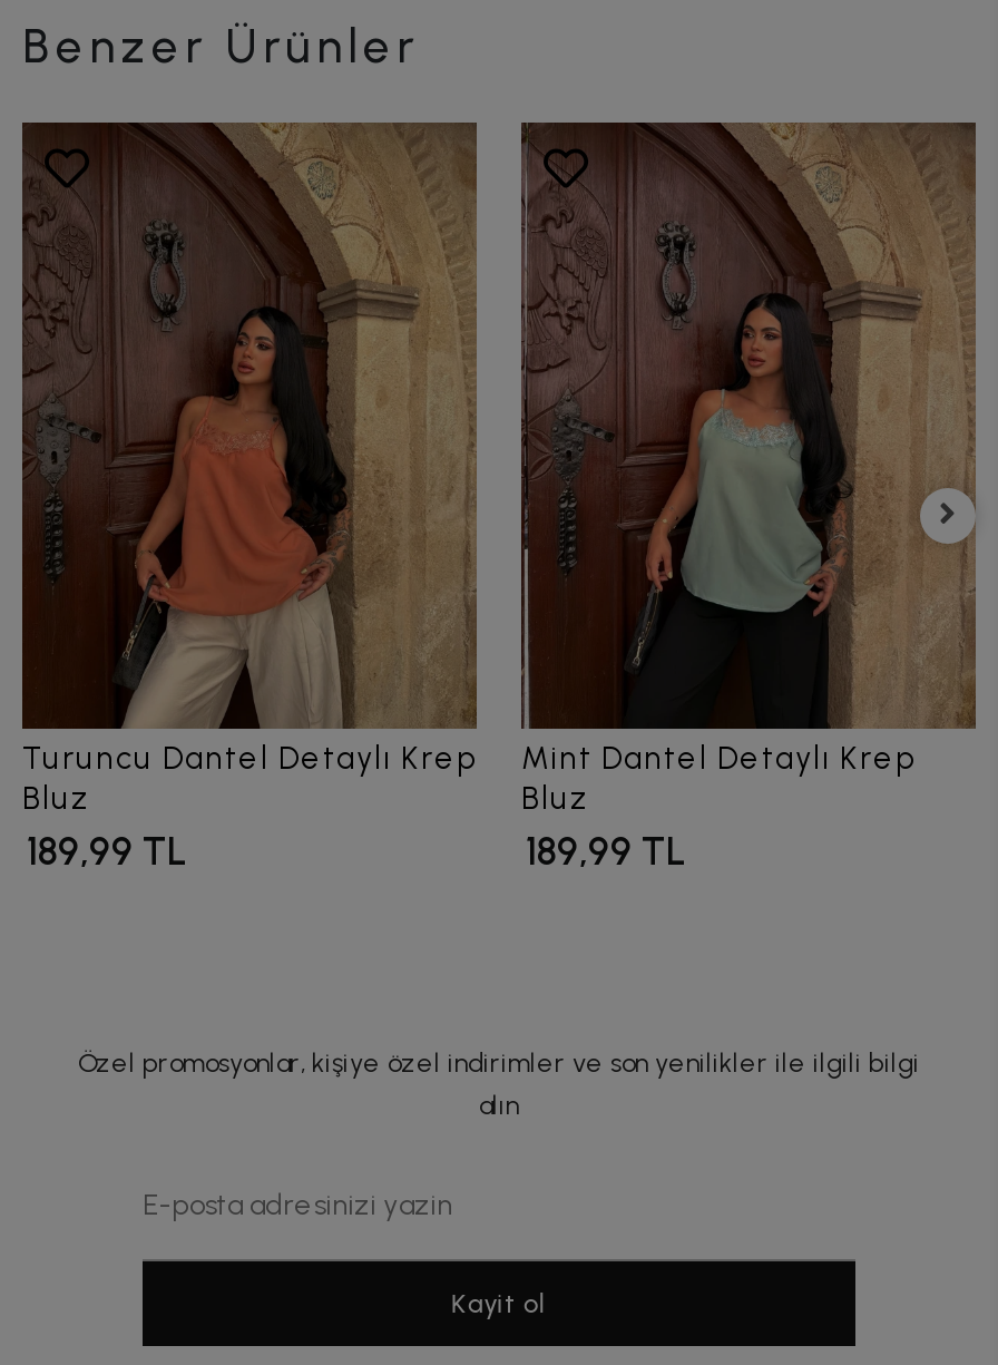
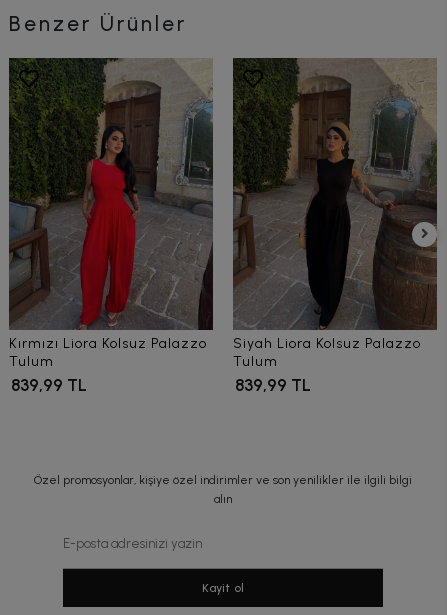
[20,120,479,874] [image] | Turuncu Dantel Detaylı Krep | Bluz | 189,99 TL -> [8,57,214,395] [image] | Kırmızı Liora Kolsuz Palazzo | Tulum | 839,99 TL
[519,123,976,874] [image] | Mint Dantel Detaylı Krep | Bluz | 189,99 TL -> [232,58,438,395] [image] | Siyah Liora Kolsuz Palazzo | Tulum | 839,99 TL

